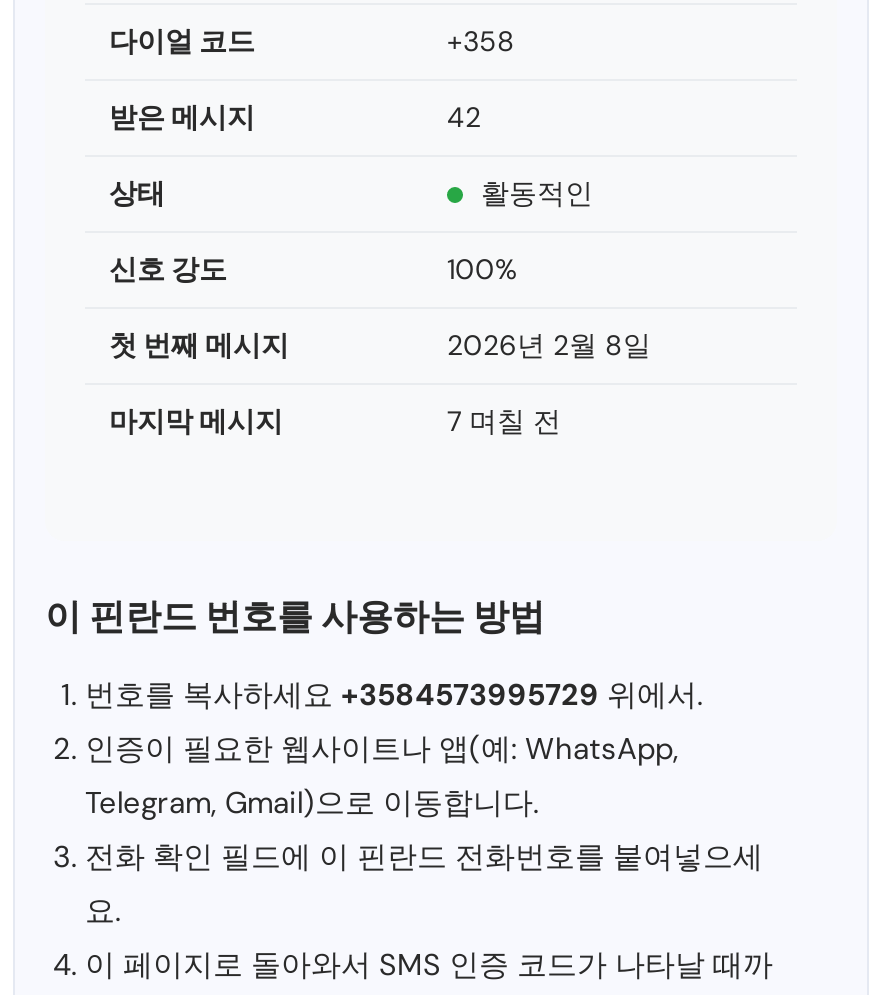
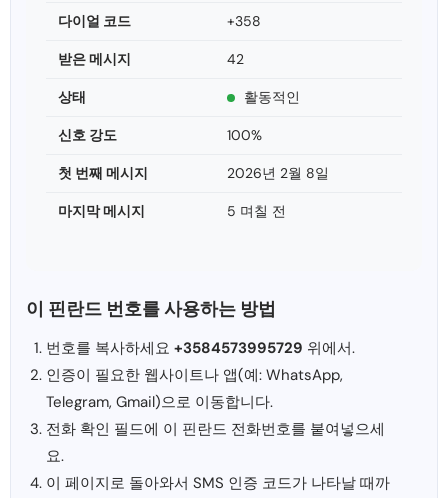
[447,404,561,440] 7 며칠 전 -> [227,202,286,220] 5 며칠 전

